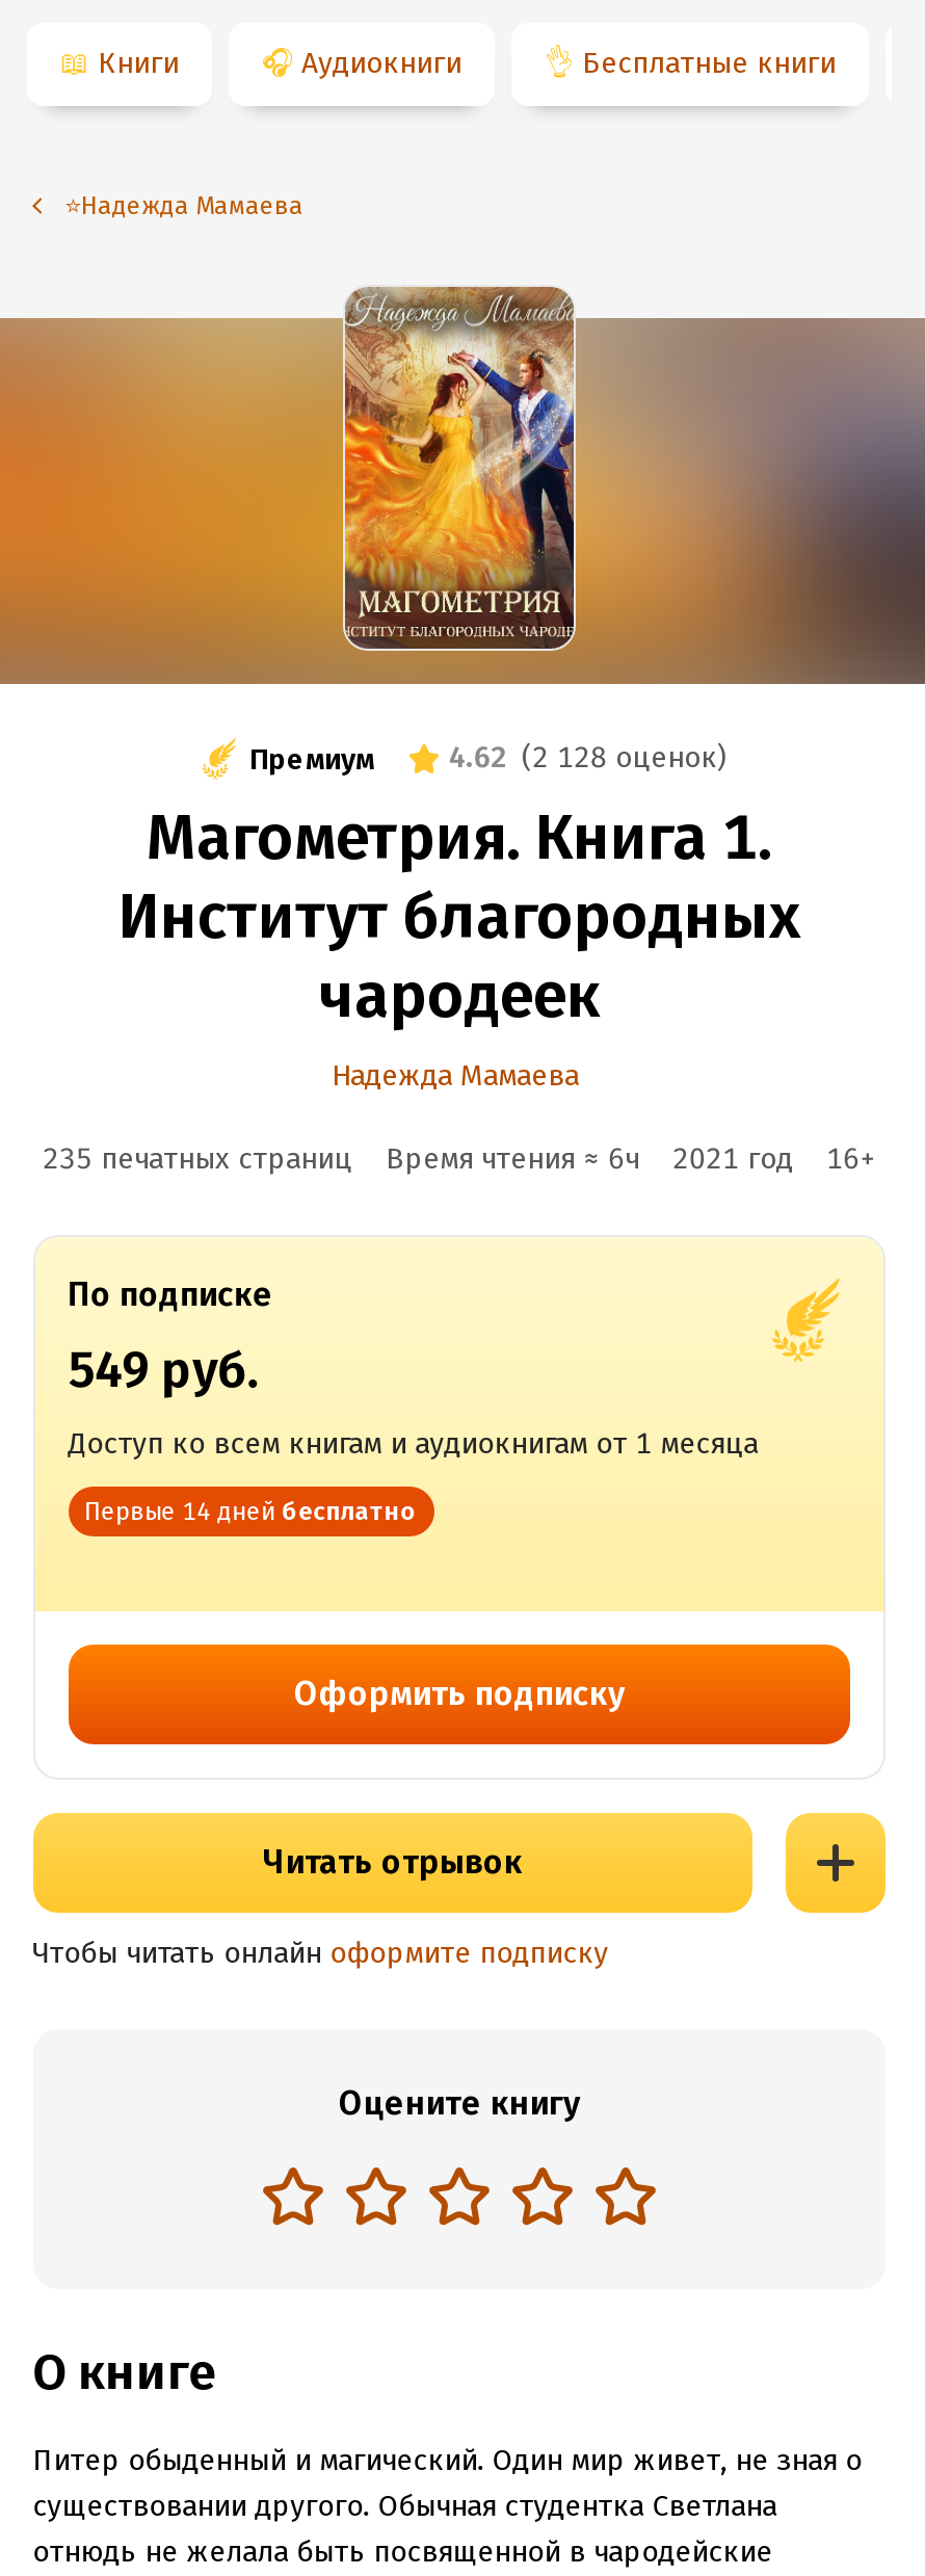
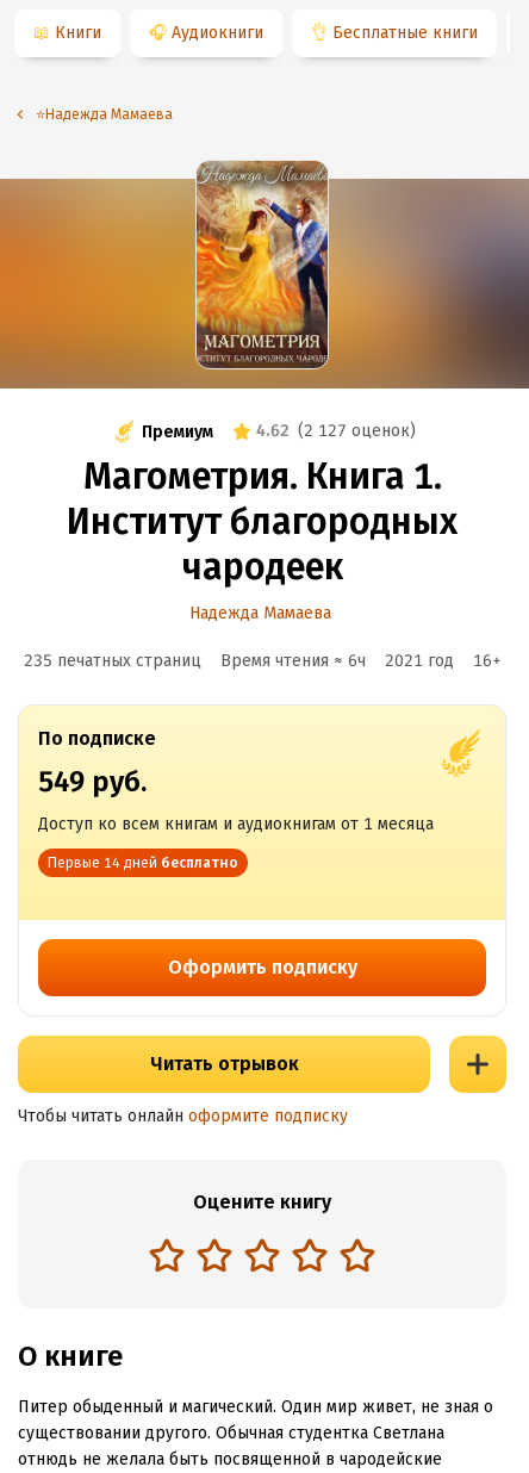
[449,740,728,776] 4.62 (2 128 оценок) -> [256,421,416,441] 4.62 (2 127 оценок)

